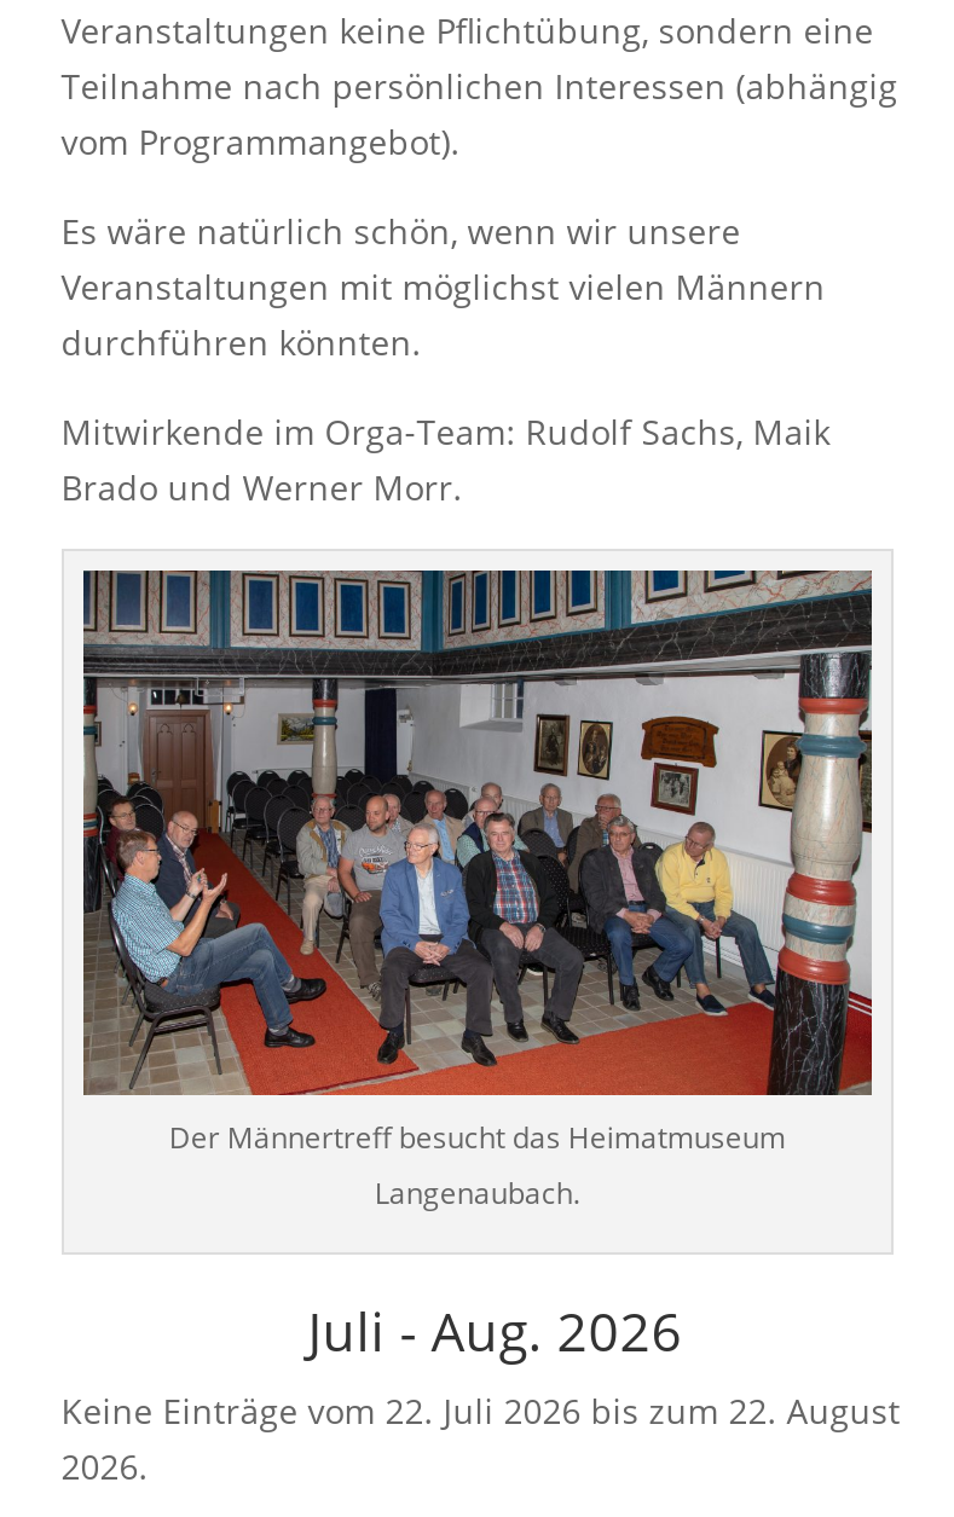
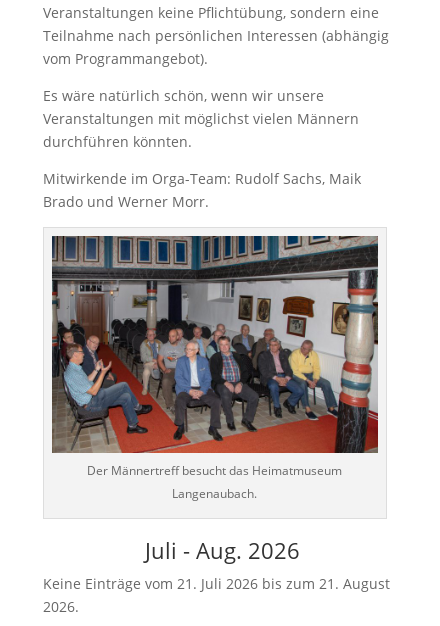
[61,1387,900,1433] Keine Einträge vom 22. Juli 2026 bis zum 22. August -> [43,574,390,593] Keine Einträge vom 21. Juli 2026 bis zum 21. August

